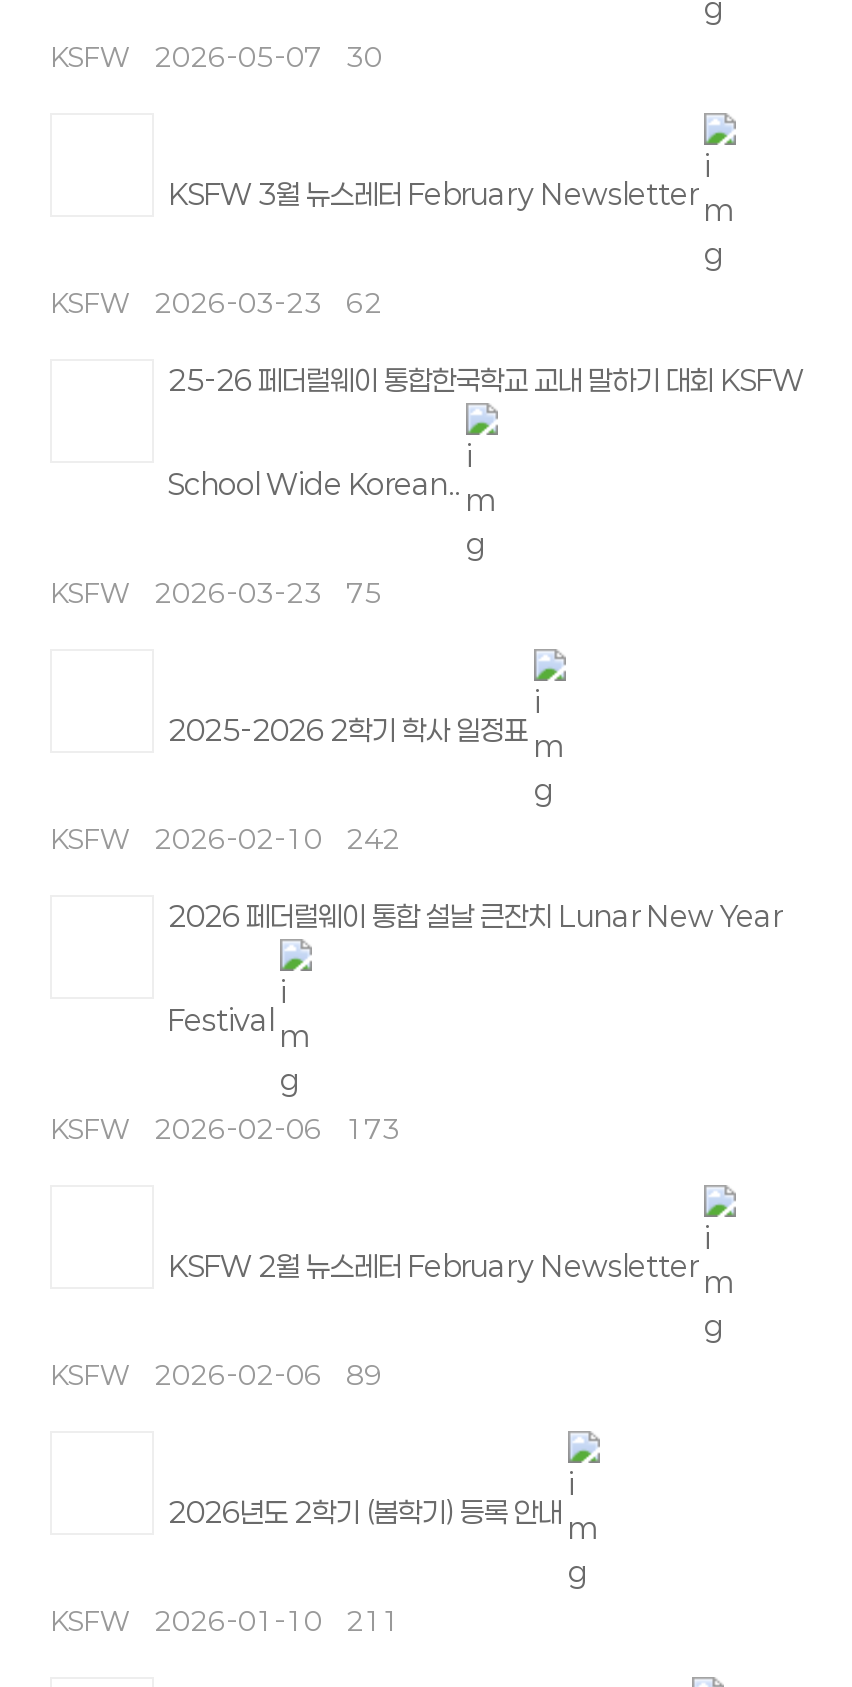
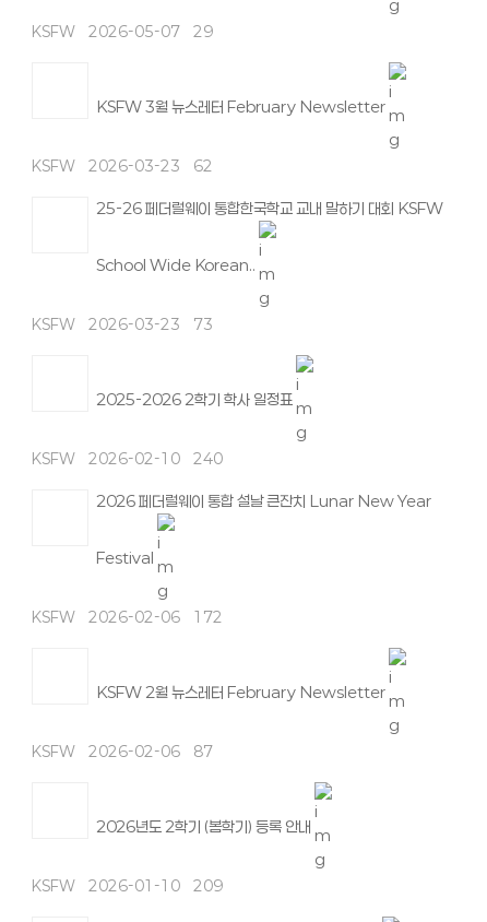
[50,41,382,73] KSFW 2026-05-07 30 -> [32,23,213,40] KSFW 2026-05-07 29
[50,577,382,609] KSFW 2026-03-23 75 -> [32,316,213,333] KSFW 2026-03-23 73
[50,823,400,855] KSFW 2026-02-10 242 -> [32,450,223,468] KSFW 2026-02-10 240
[50,1113,400,1145] KSFW 2026-02-06 173 -> [32,608,223,626] KSFW 2026-02-06 172
[50,1359,382,1391] KSFW 2026-02-06 89 -> [32,743,213,760] KSFW 2026-02-06 87
[50,1605,400,1637] KSFW 2026-01-10 211 -> [32,877,223,895] KSFW 2026-01-10 209

